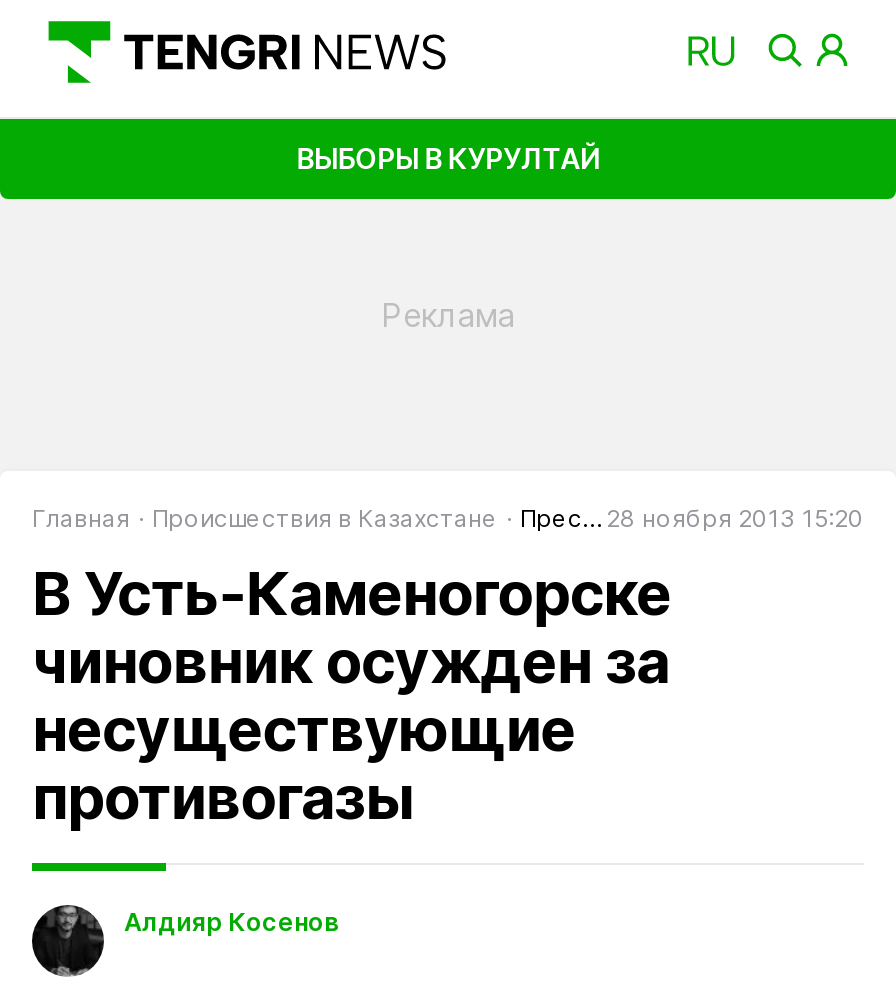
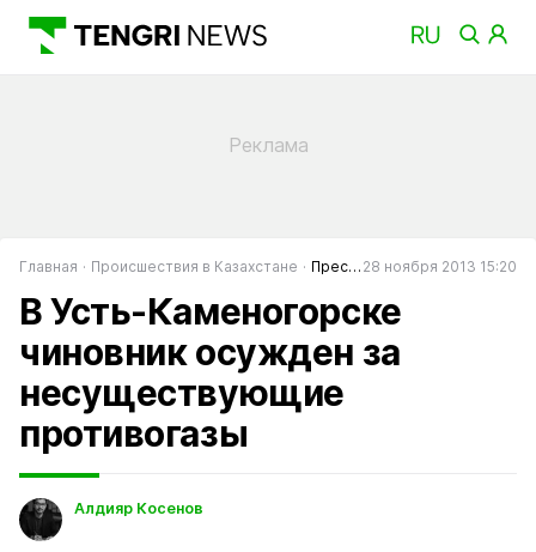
[296,140,600,174] ВЫБОРЫ В КУРУЛТАЙ -> none

